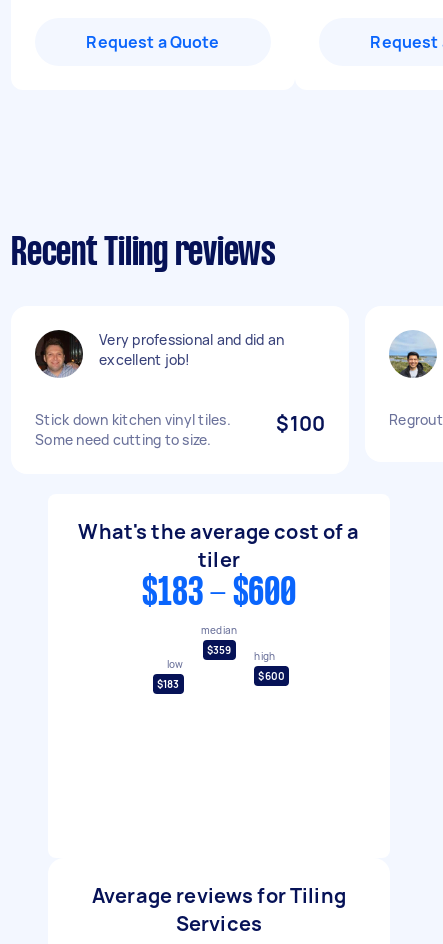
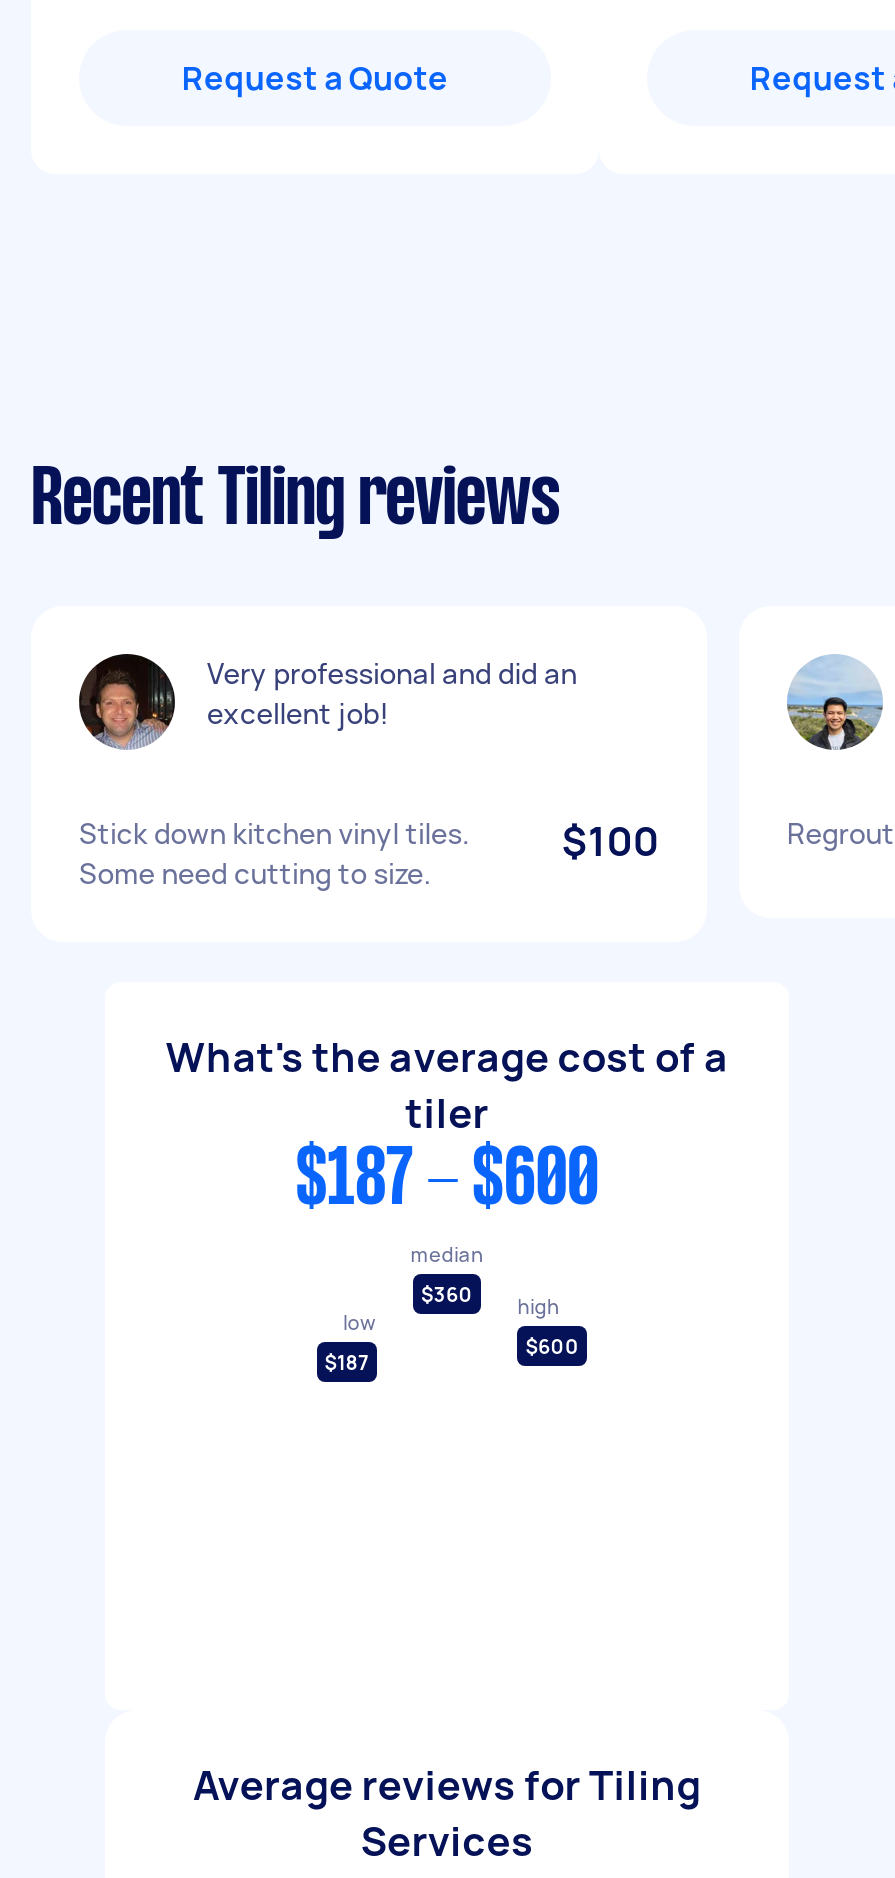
[142,576,296,612] $183 - $600 -> [296,1146,598,1218] $187 - $600
[206,643,275,663] $359 high -> [421,1280,560,1321] $360 high
[157,677,180,691] $183 -> [324,1348,368,1376] $187

